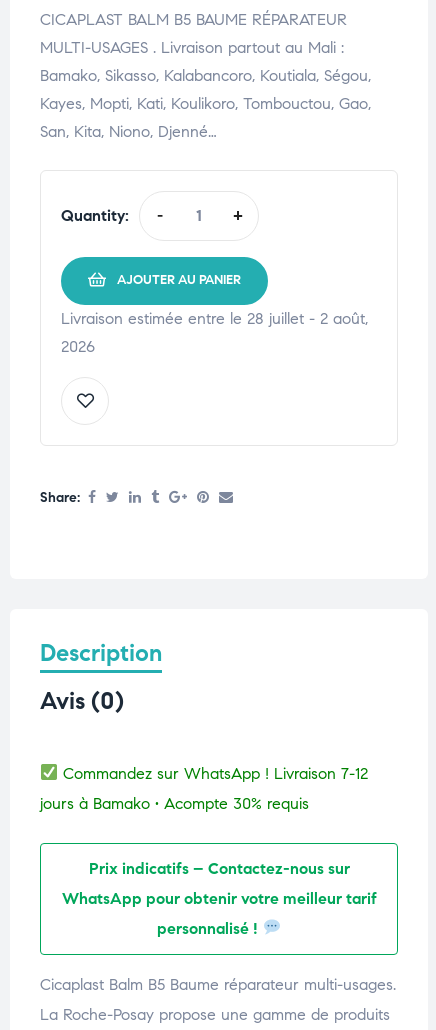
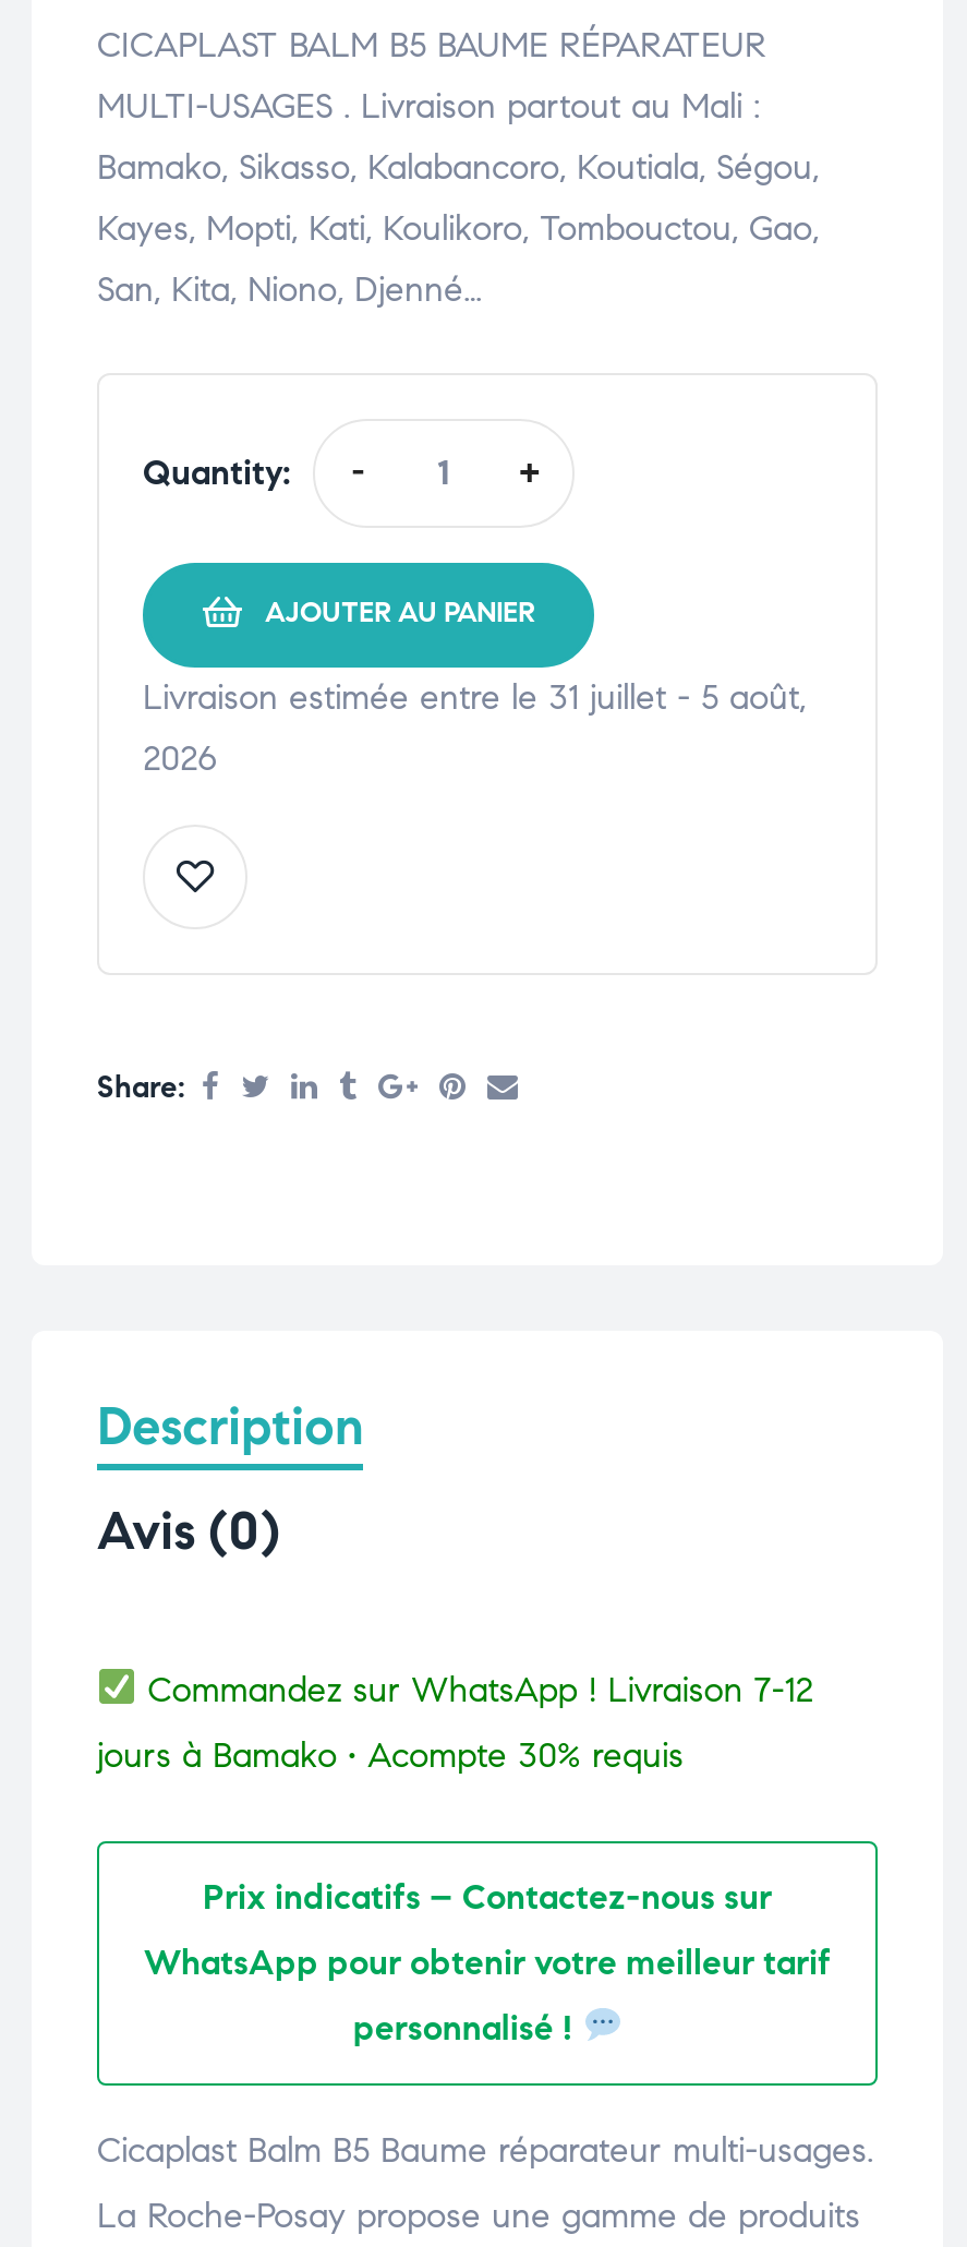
[61,309,368,328] Livraison estimée entre le 28 juillet - 2 août, -> [143,675,806,717] Livraison estimée entre le 31 juillet - 5 août,

